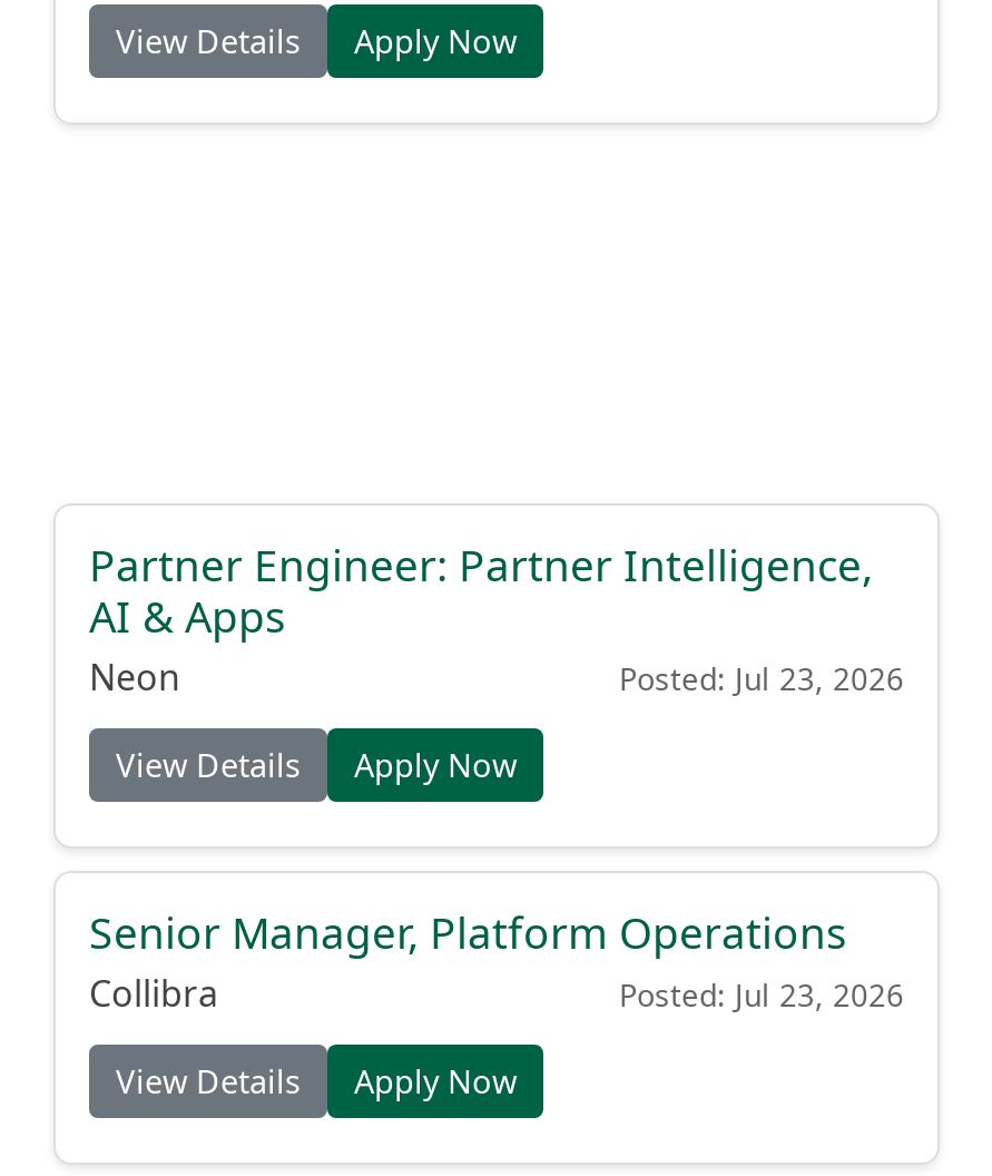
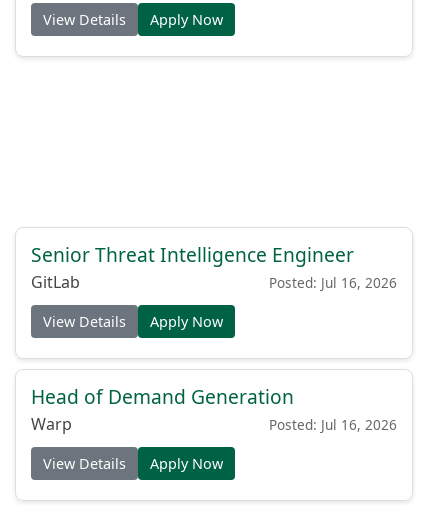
[89,535,904,700] Partner Engineer: Partner Intelligence, | AI & Apps | Neon | Posted: Jul 23, 2026 -> [31,241,397,292] Senior Threat Intelligence Engineer | GitLab | Posted: Jul 16, 2026
[89,902,904,1017] Senior Manager, Platform Operations | Collibra | Posted: Jul 23, 2026 -> [31,383,397,434] Head of Demand Generation | Warp | Posted: Jul 16, 2026

